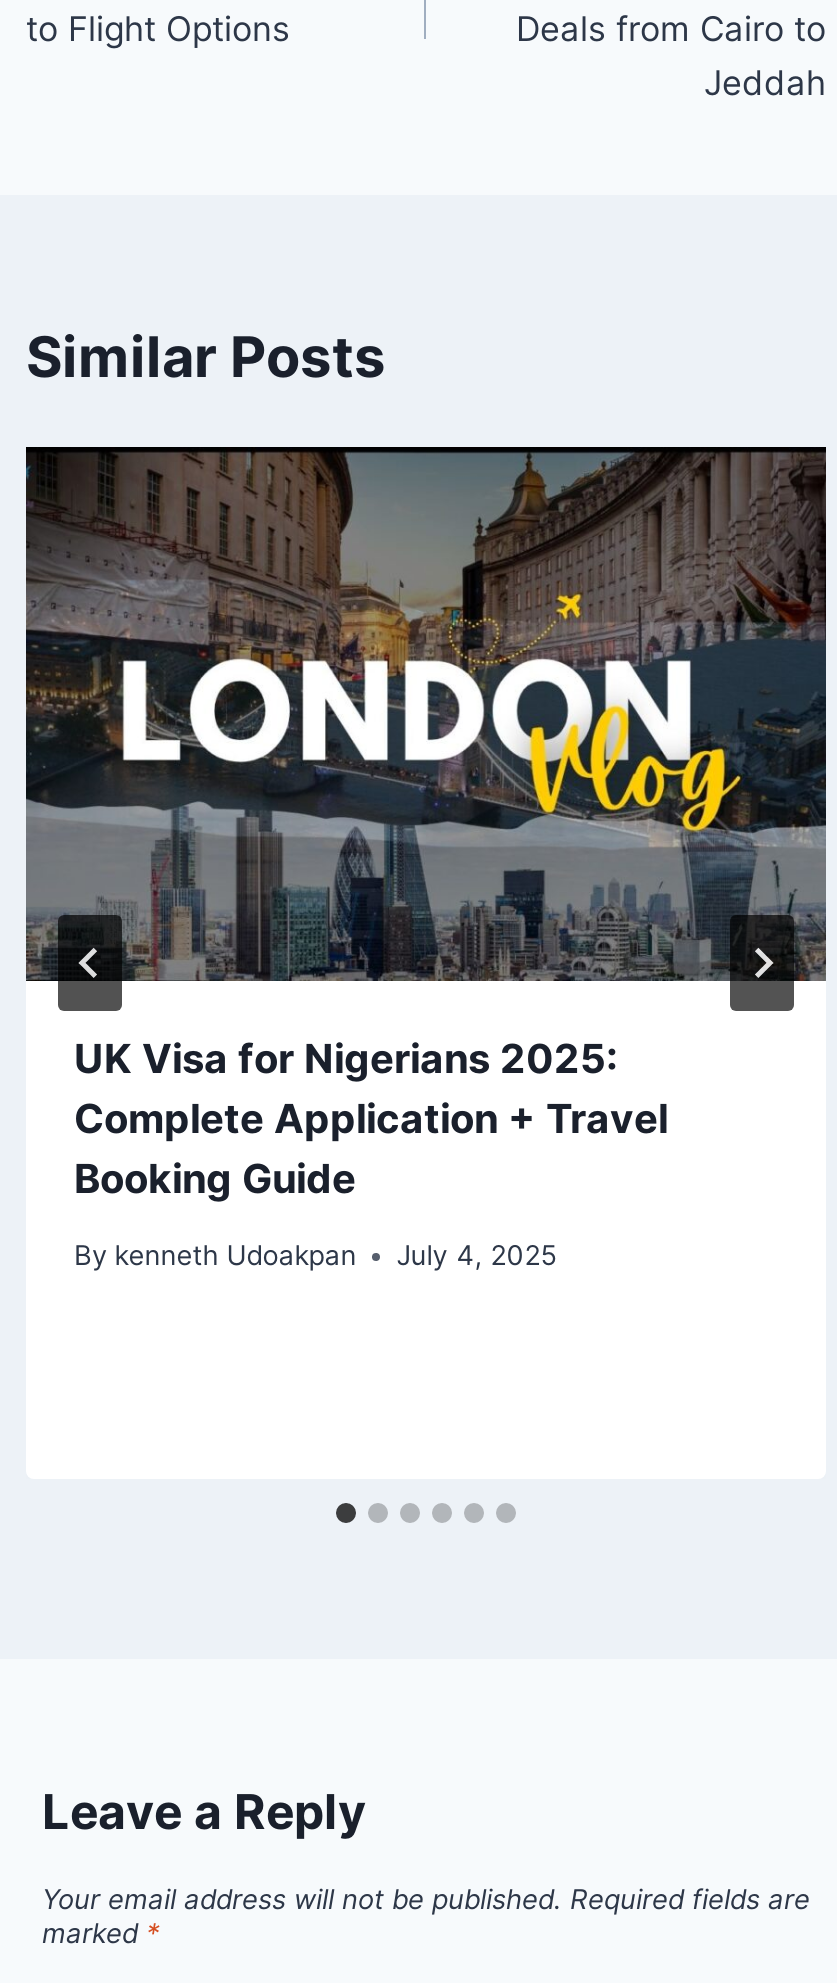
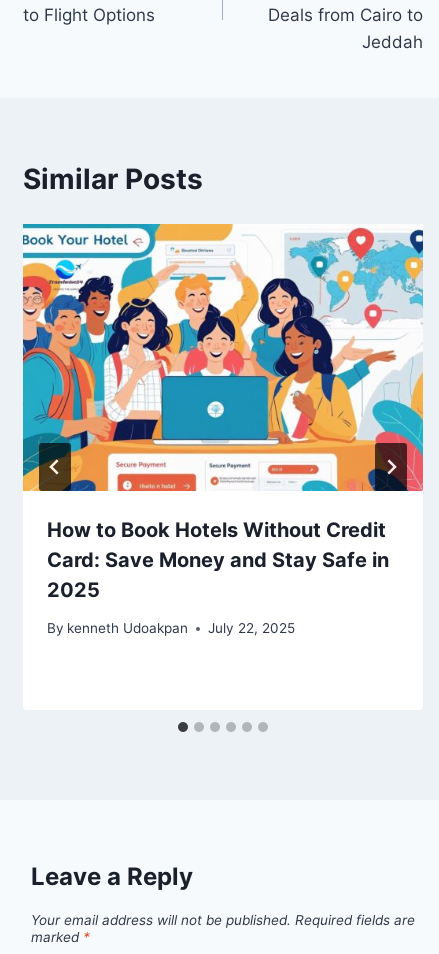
[24,445,828,1202] [image] | UK Visa for Nigerians 2025: | Complete Application + Travel | Booking Guide -> [22,223,424,601] [image] | How to Book Hotels Without Credit | Card: Save Money and Stay Safe in | 2025
[74,1239,556,1271] By kenneth Udoakpan July 4, 2025 -> [47,620,295,636] By kenneth Udoakpan July 22, 2025

